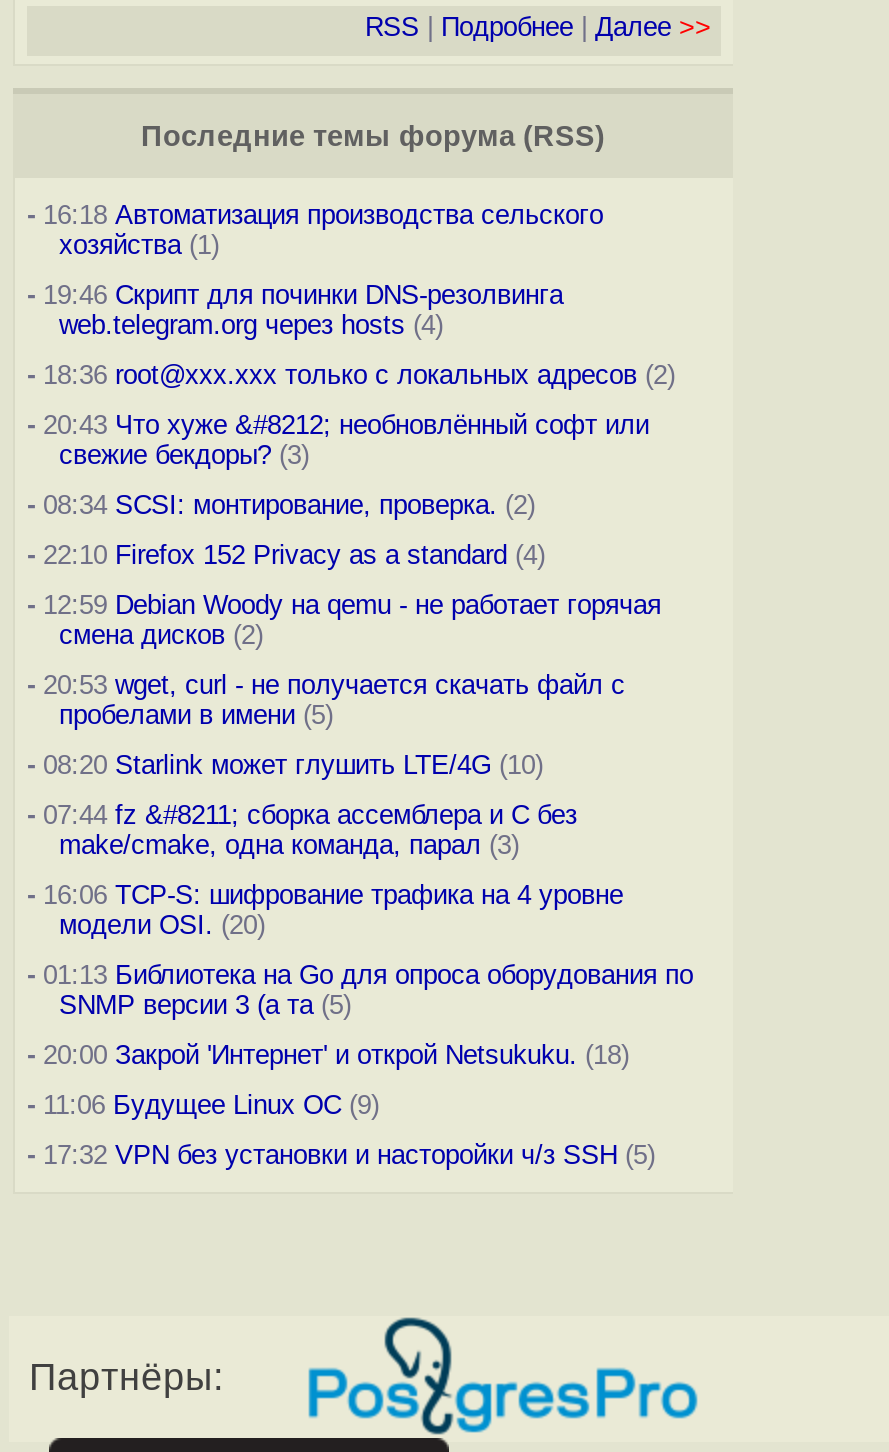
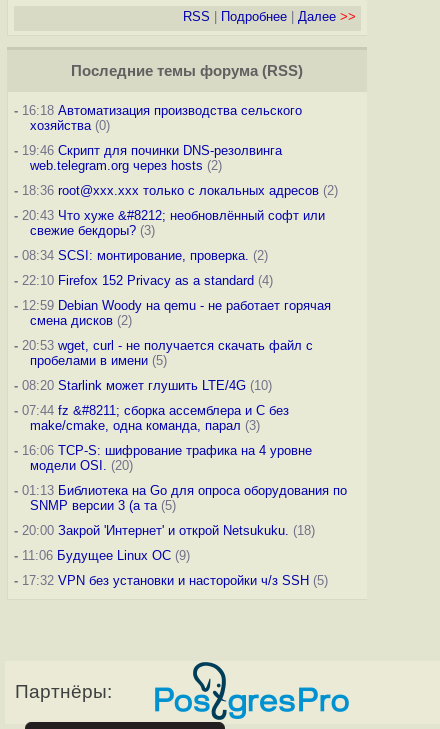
[59,230,219,260] хозяйства (1) -> [30,118,110,133] хозяйства (0)
[59,310,443,340] web.telegram.org через hosts (4) -> [30,158,222,173] web.telegram.org через hosts (2)

